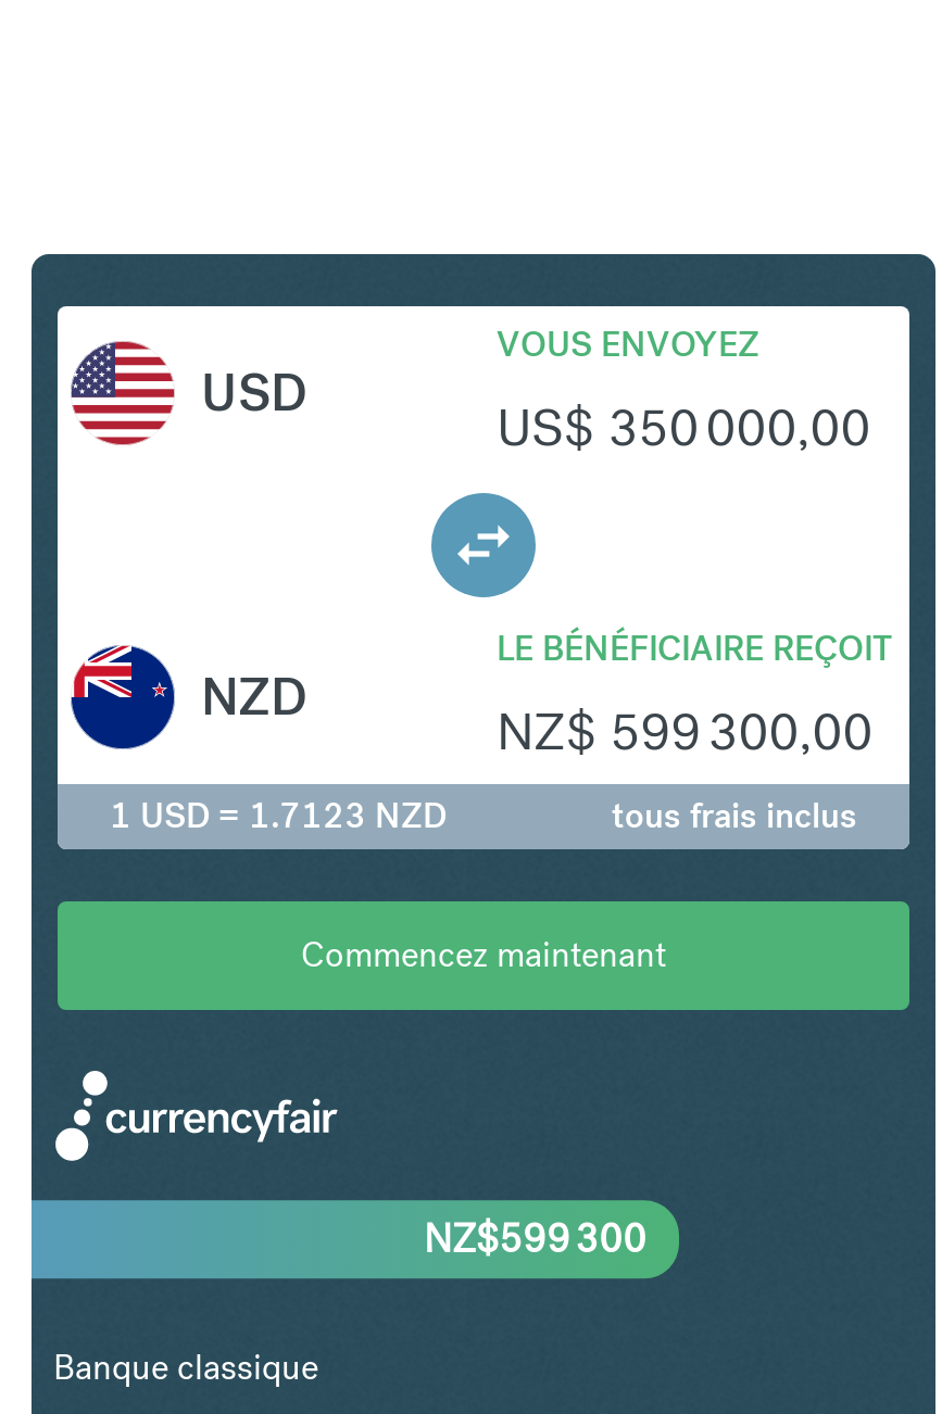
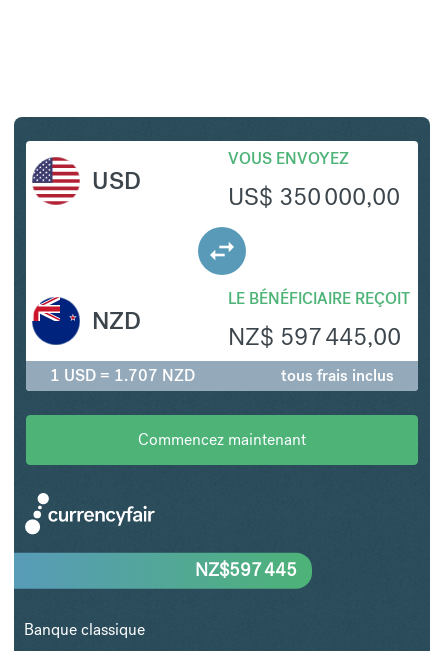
[497,696,872,764] NZ$ 599 300,00 -> [228,321,401,352] NZ$ 597 445,00
[110,792,447,838] 1 USD = 1.7123 NZD -> [50,365,195,386] 1 USD = 1.707 NZD
[424,1213,646,1263] NZ$599 300 -> [195,558,297,581] NZ$597 445

